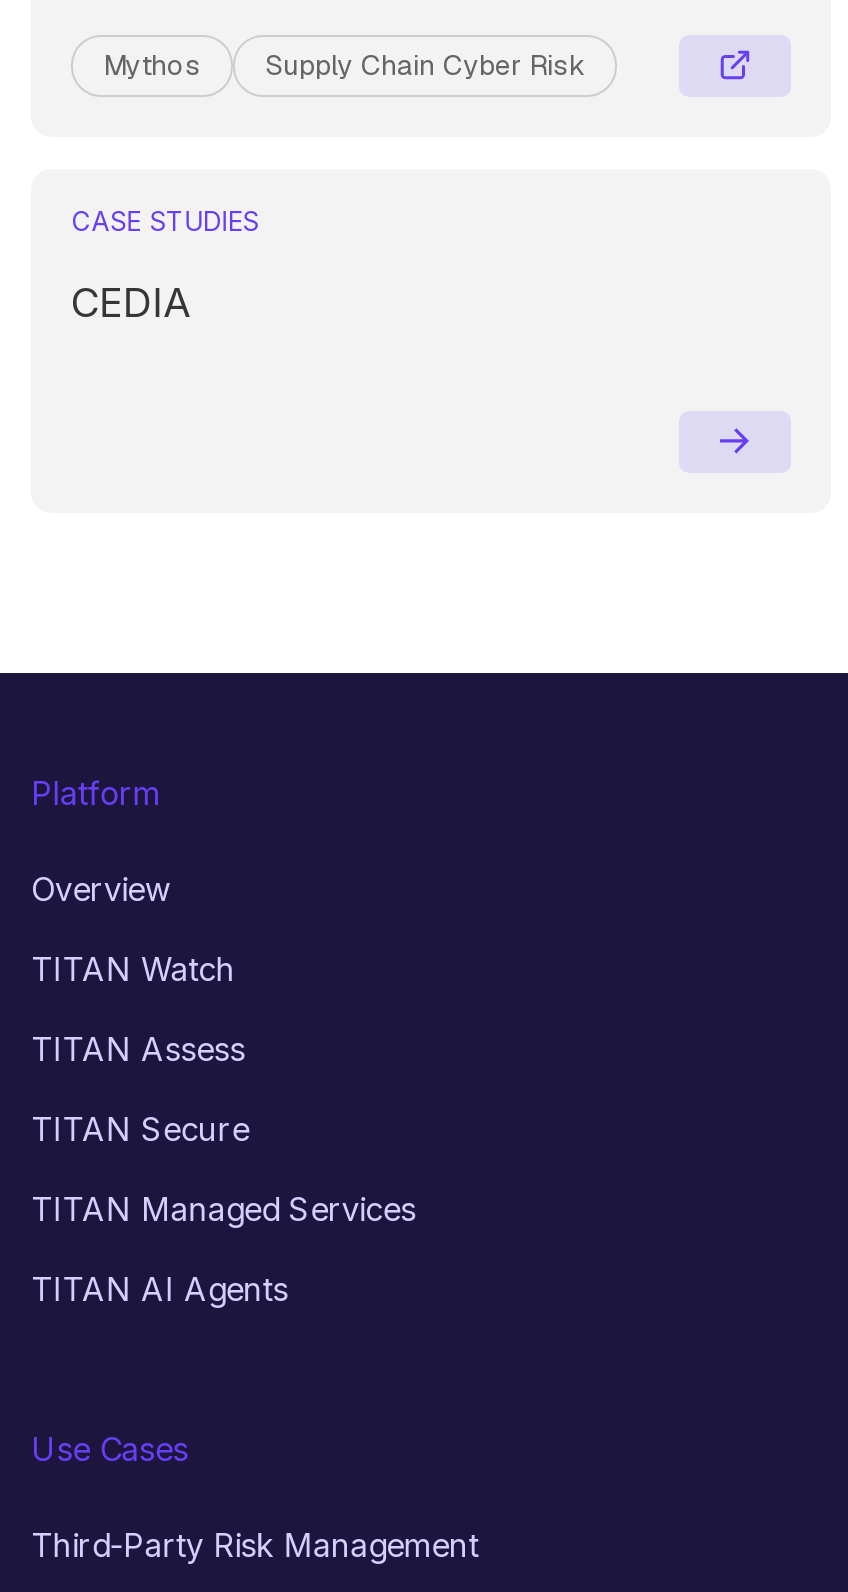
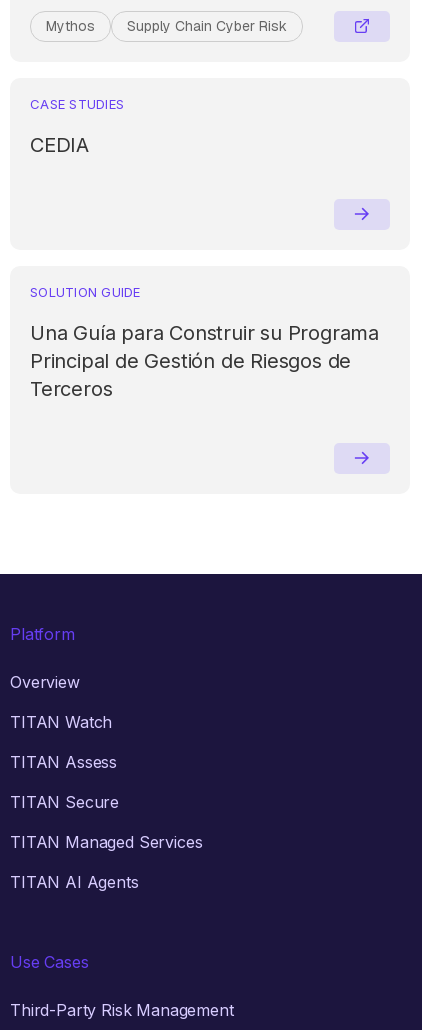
none -> [30,284,379,401] SOLUTION GUIDE | Una Guía para Construir su Programa | Principal de Gestión de Riesgos de | Terceros

